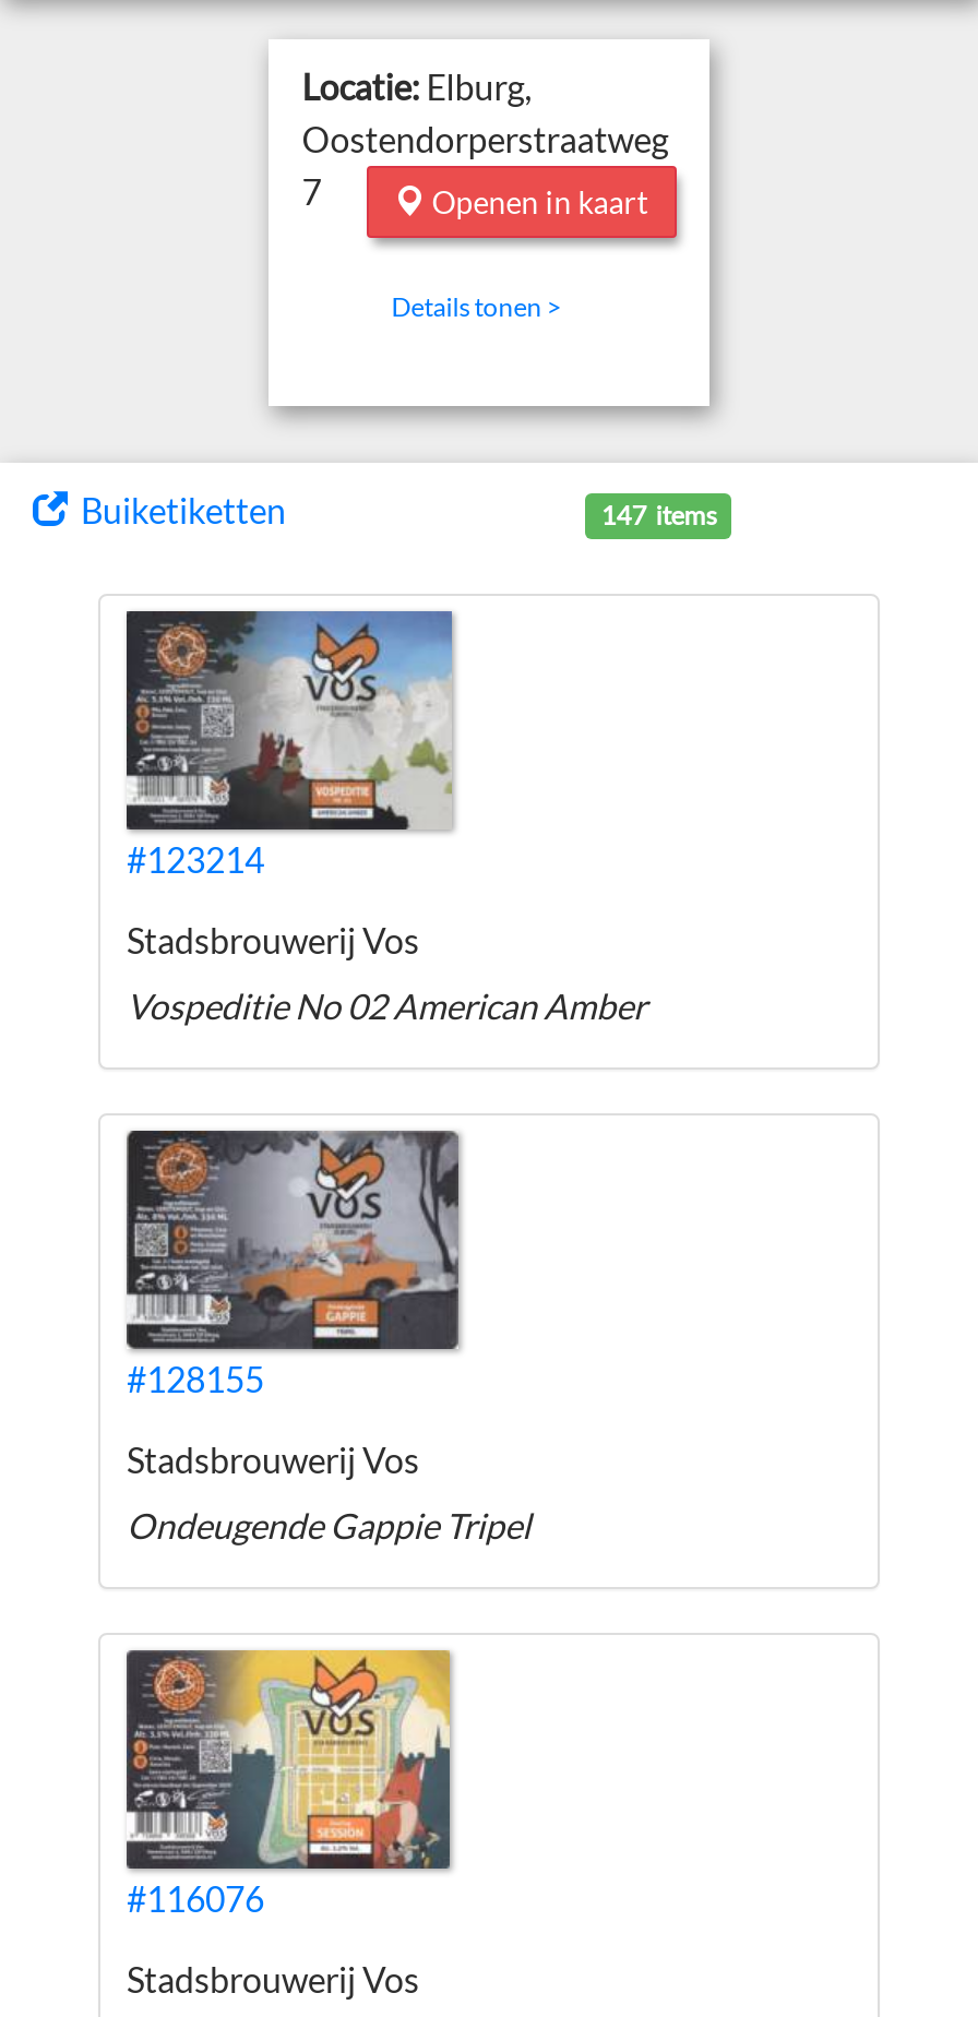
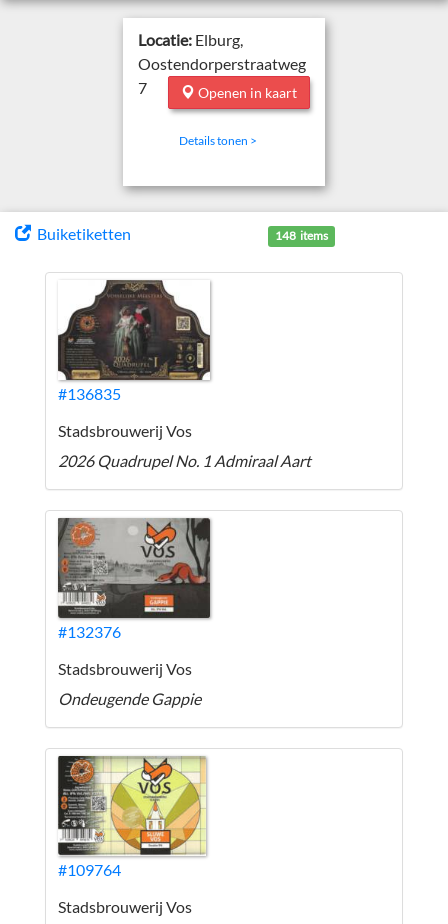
[601,498,716,530] 147 items -> [275,228,328,243] 148 items
[124,609,461,880] [image] | #123214 -> [57,279,212,403] [image] | #136835
[127,984,646,1026] Vospeditie No 02 American Amber -> [58,451,311,470] 2026 Quadrupel No. 1 Admiraal Aart
[127,1129,461,1399] [image] | #128155 -> [58,517,210,641] [image] | #132376
[127,1504,530,1545] Ondeugende Gappie Tripel -> [58,689,201,708] Ondeugende Gappie
[127,1648,452,1919] [image] | #116076 -> [58,756,206,879] [image] | #109764

